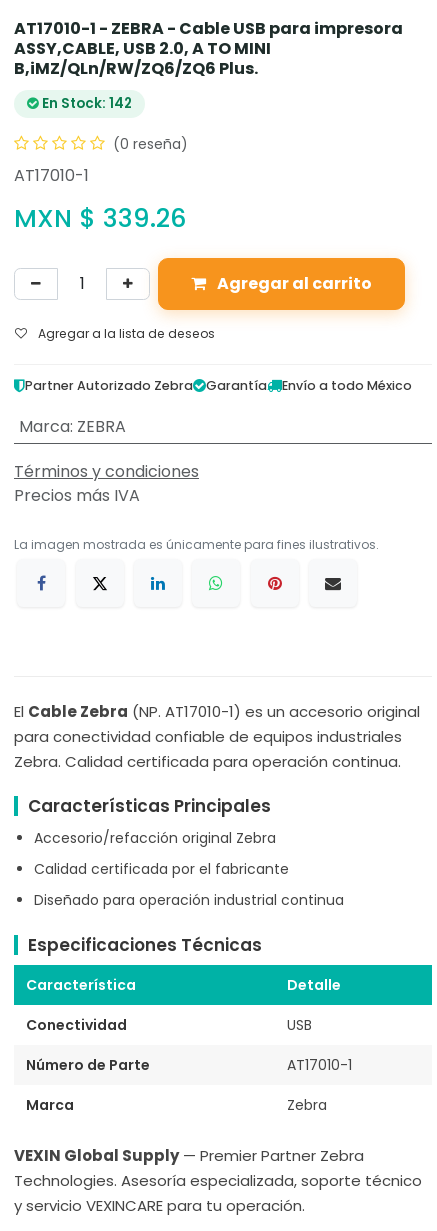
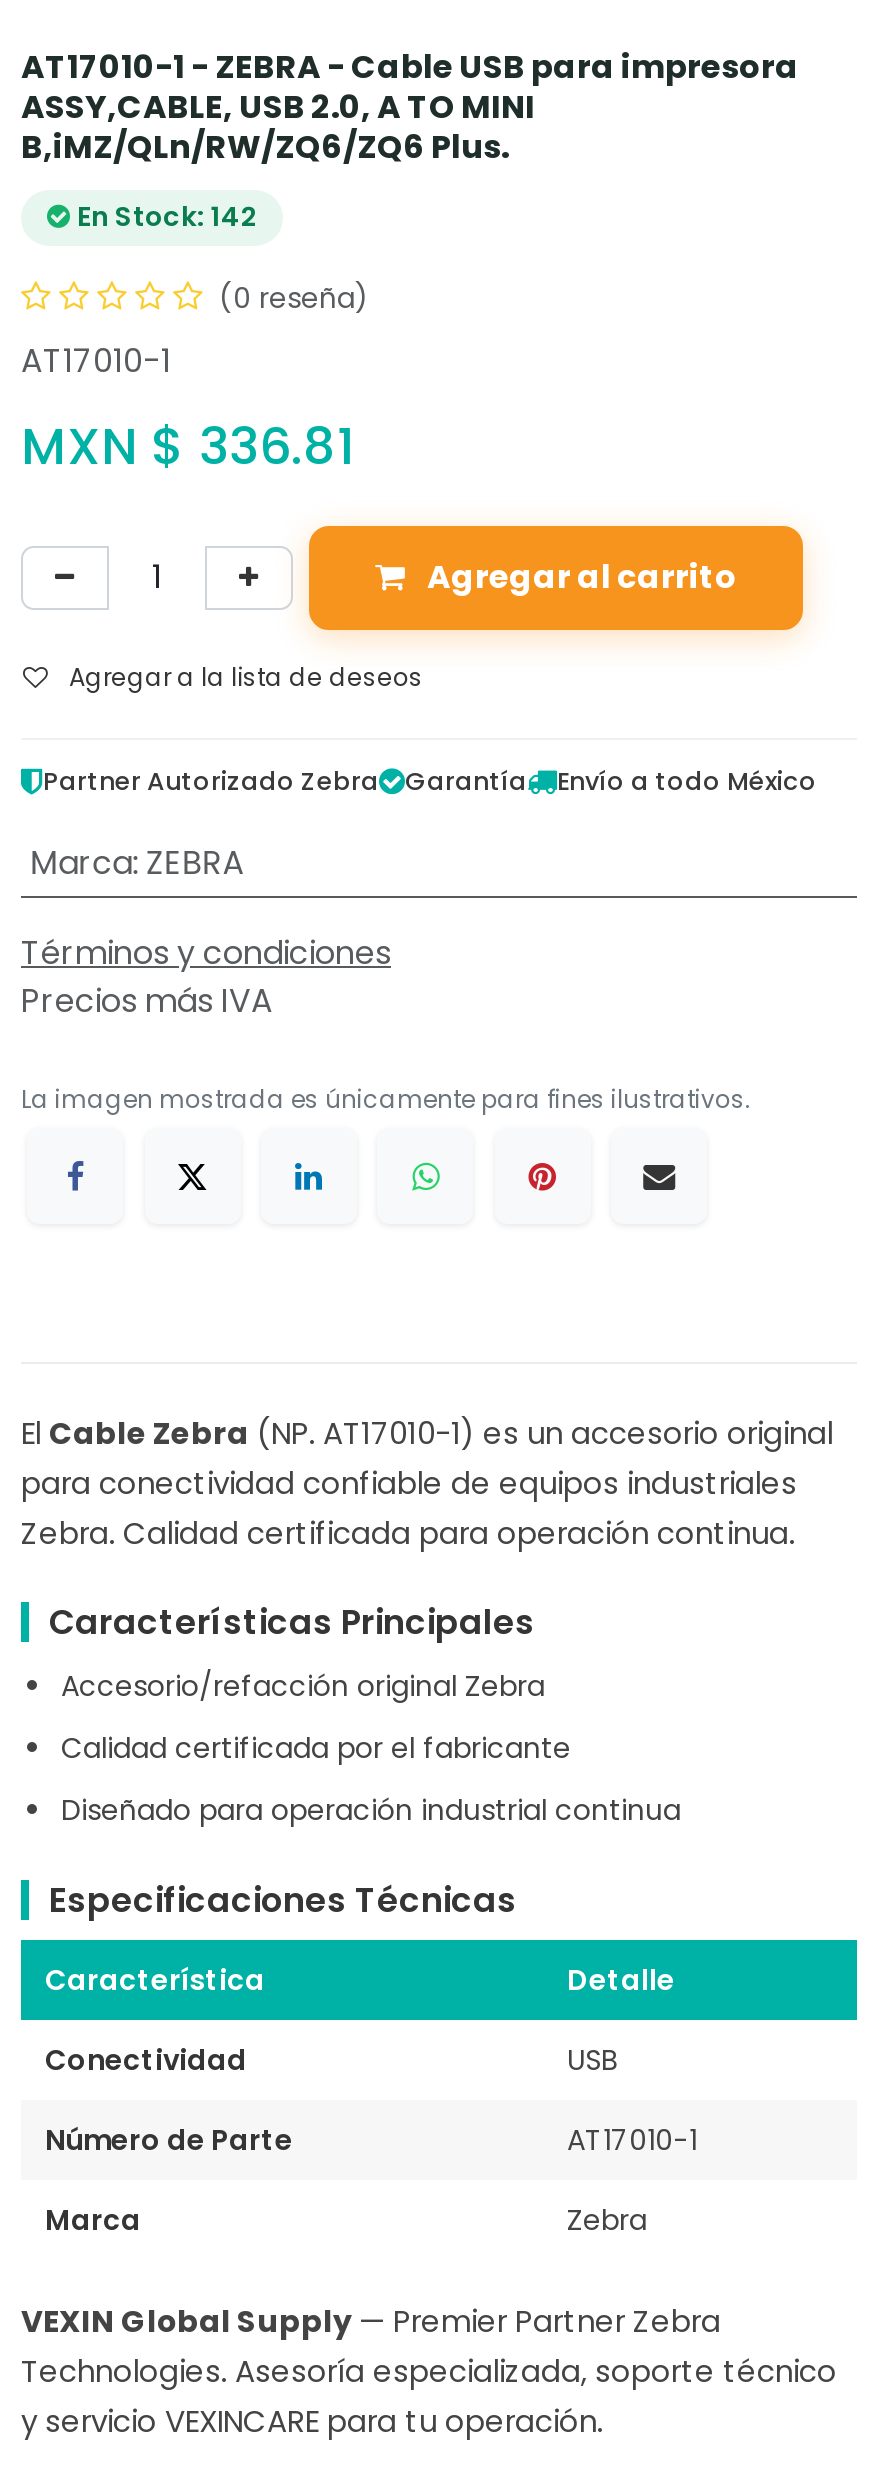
[14,201,186,236] MXN $339.26 -> [21,412,355,482] MXN $336.81

